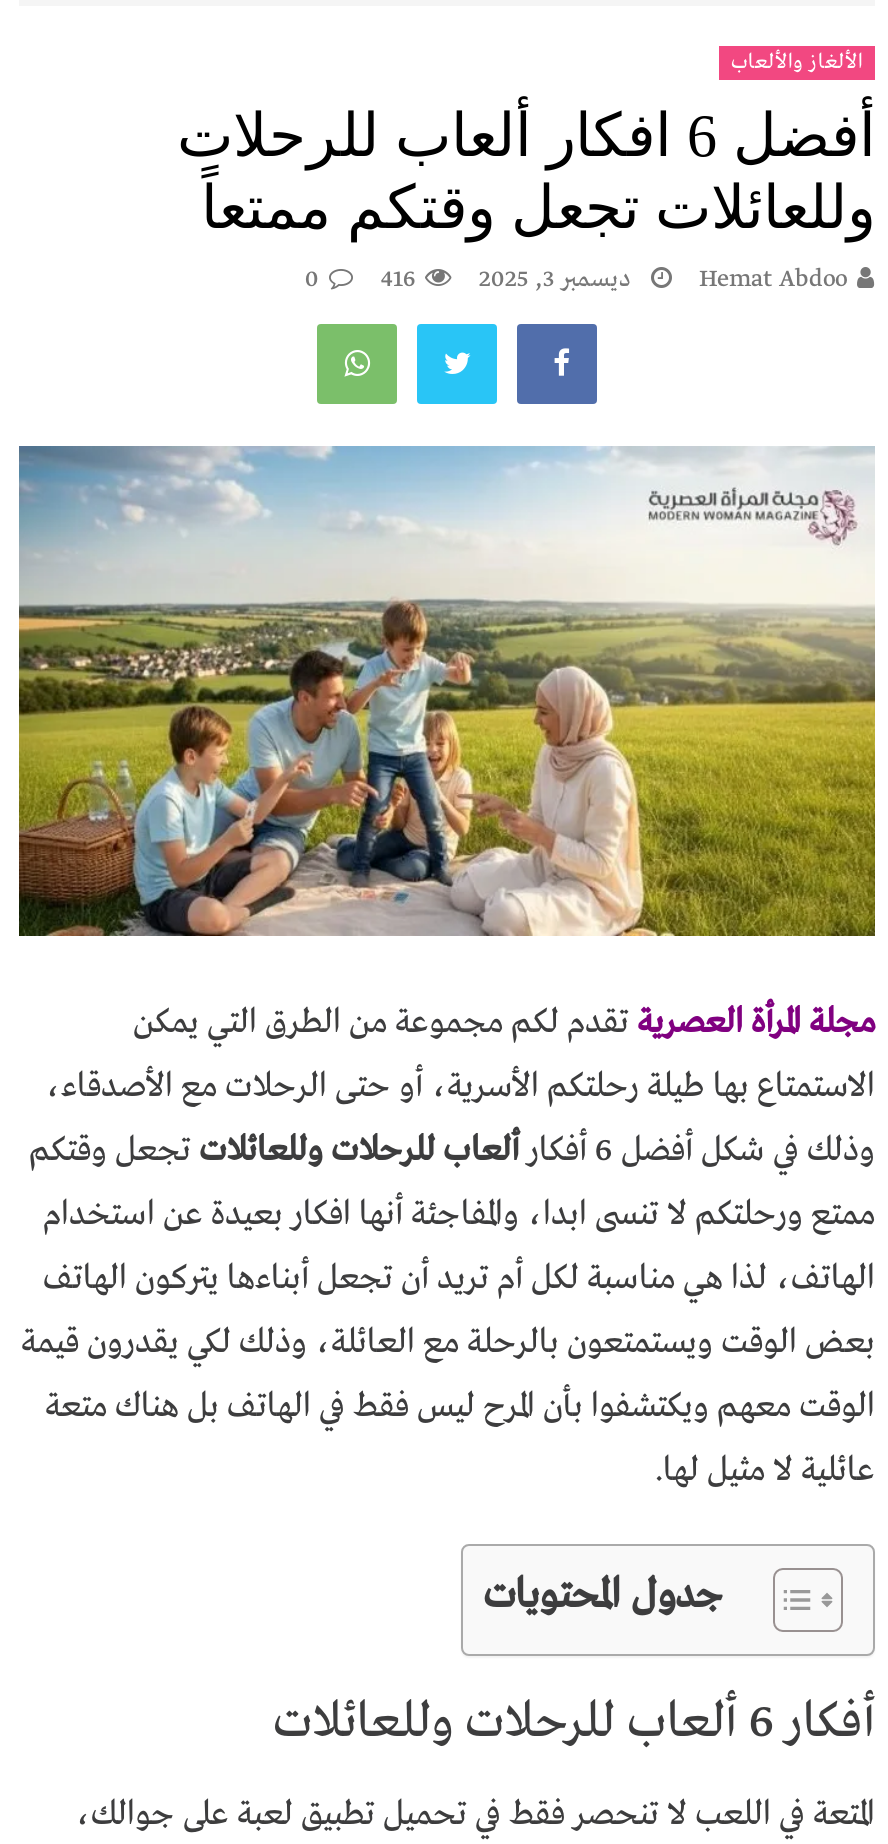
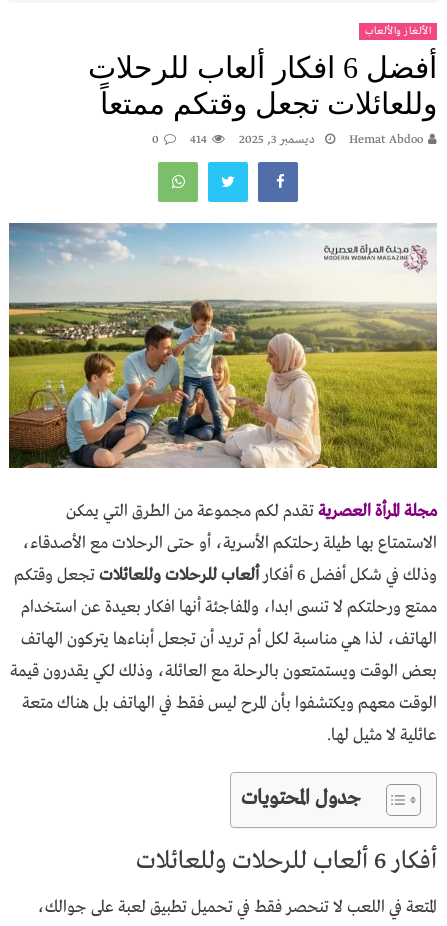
[305,264,415,296] 0 416 -> [152,132,207,148] 0 414

